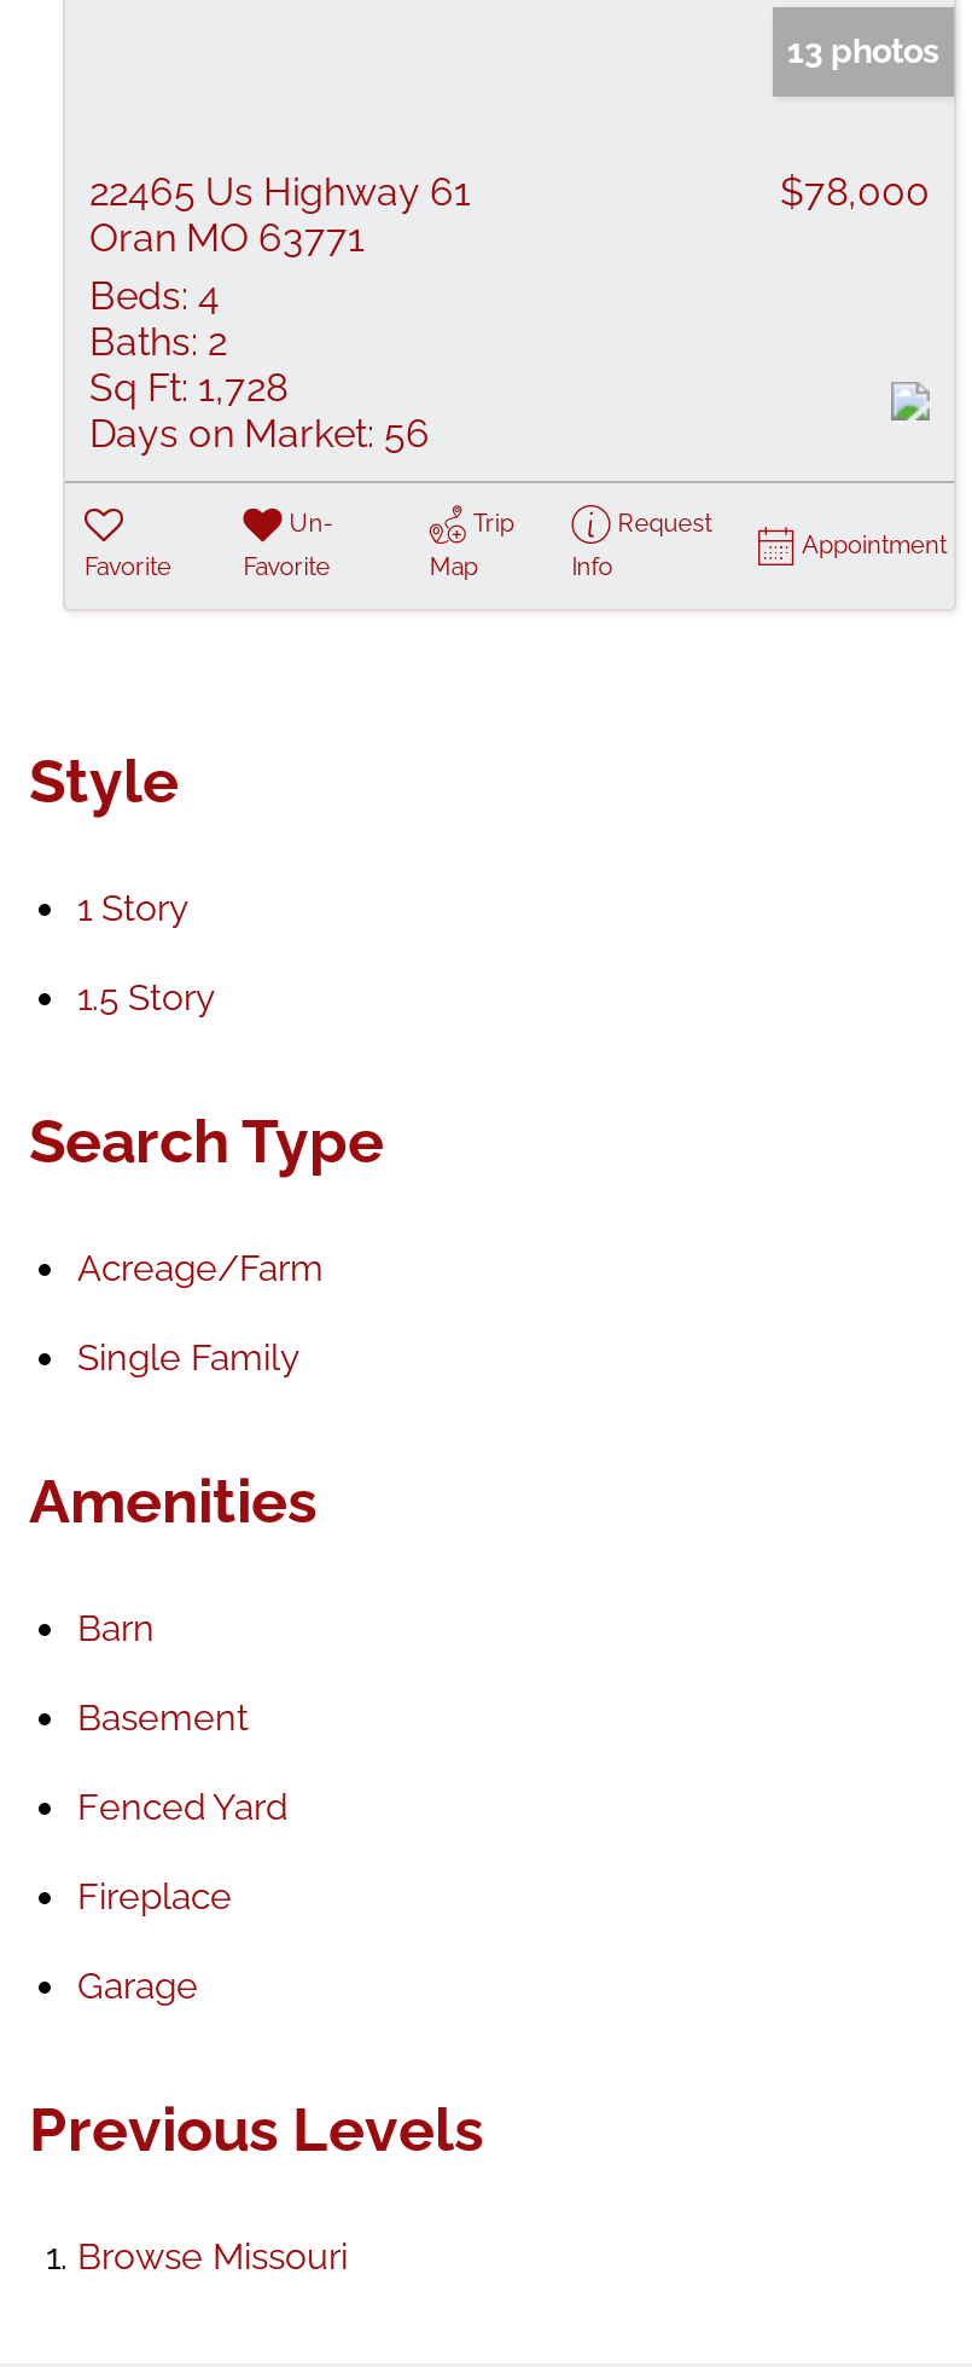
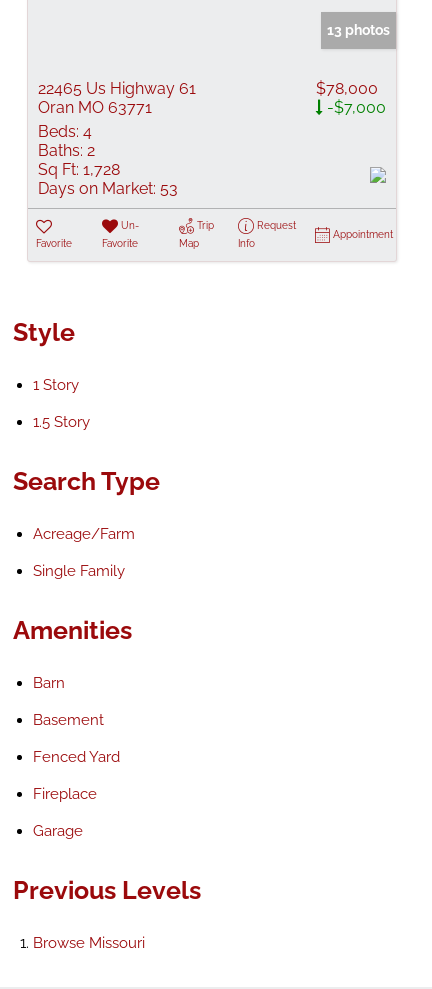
none -> [323,98,386,117] -$7,000
[89,411,430,457] Days on Market: 56 -> [38,179,178,198] Days on Market: 53

